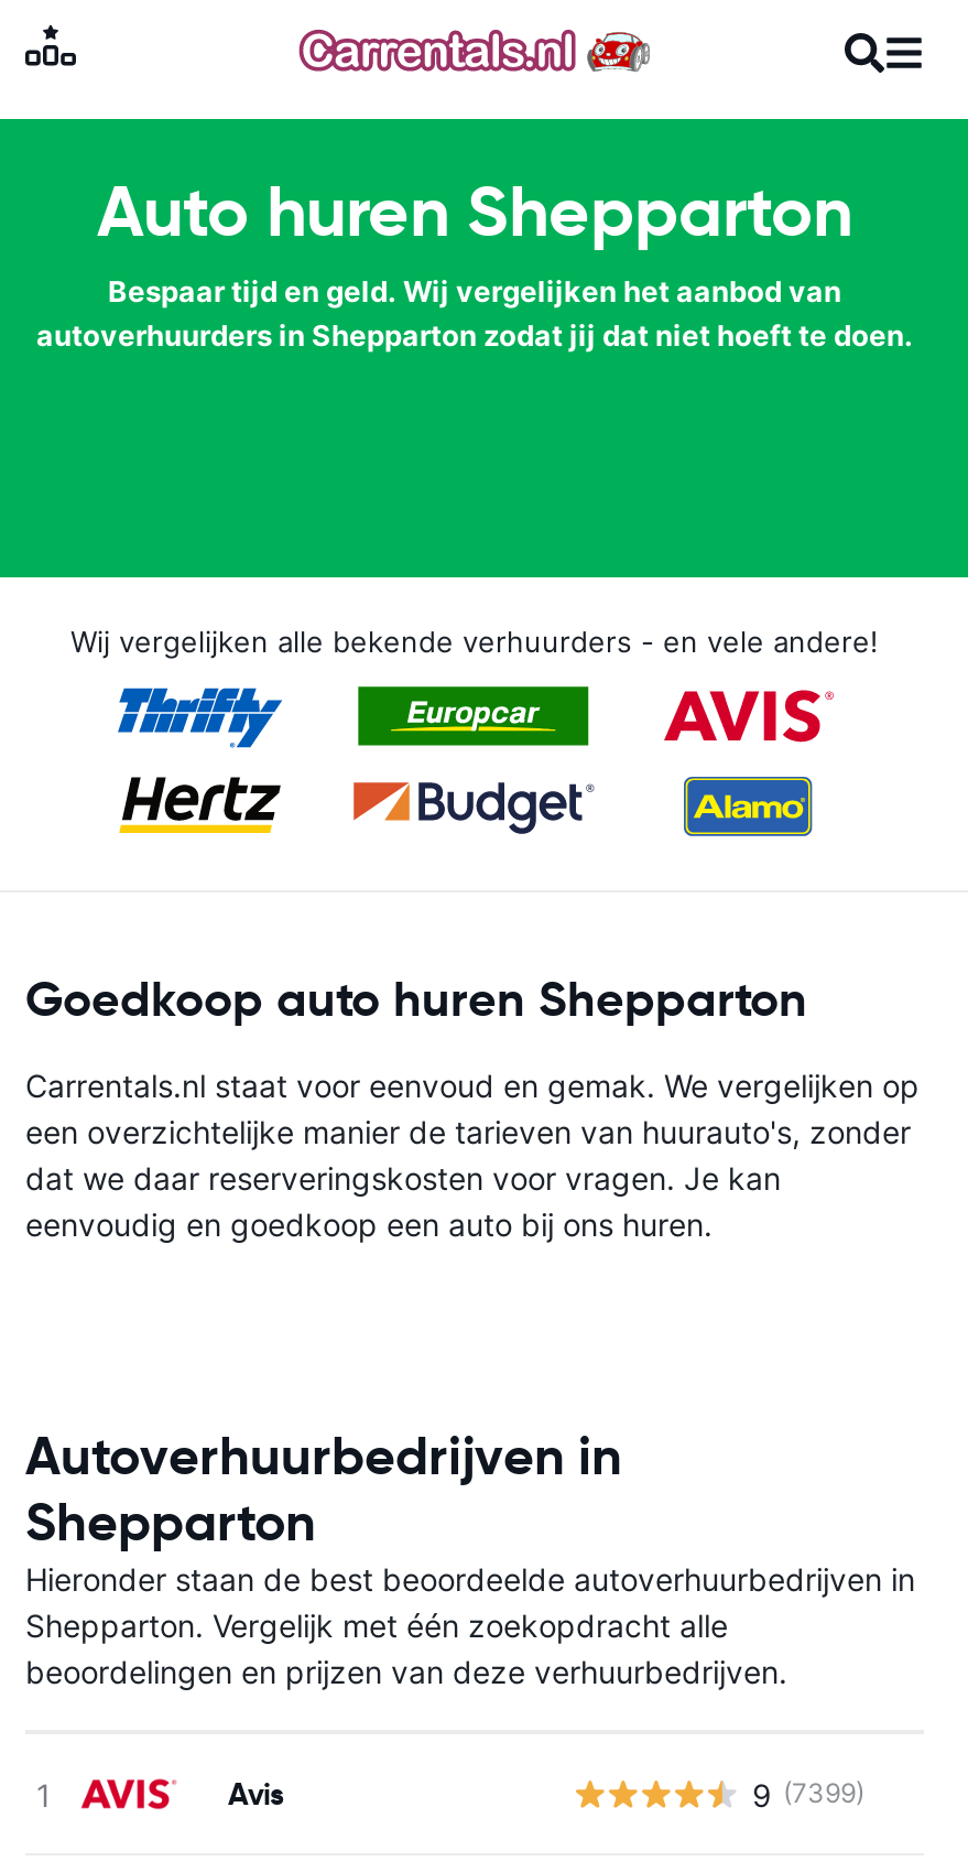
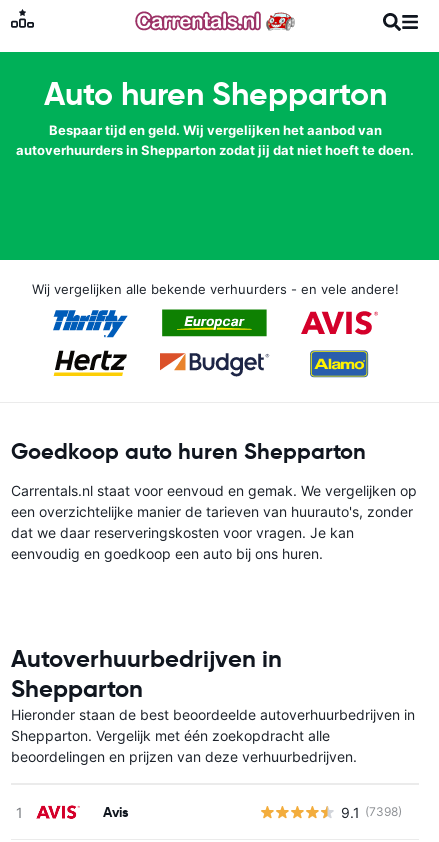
[752,1775,864,1813] 9 (7399) -> [341,803,402,820] 9.1 (7398)

